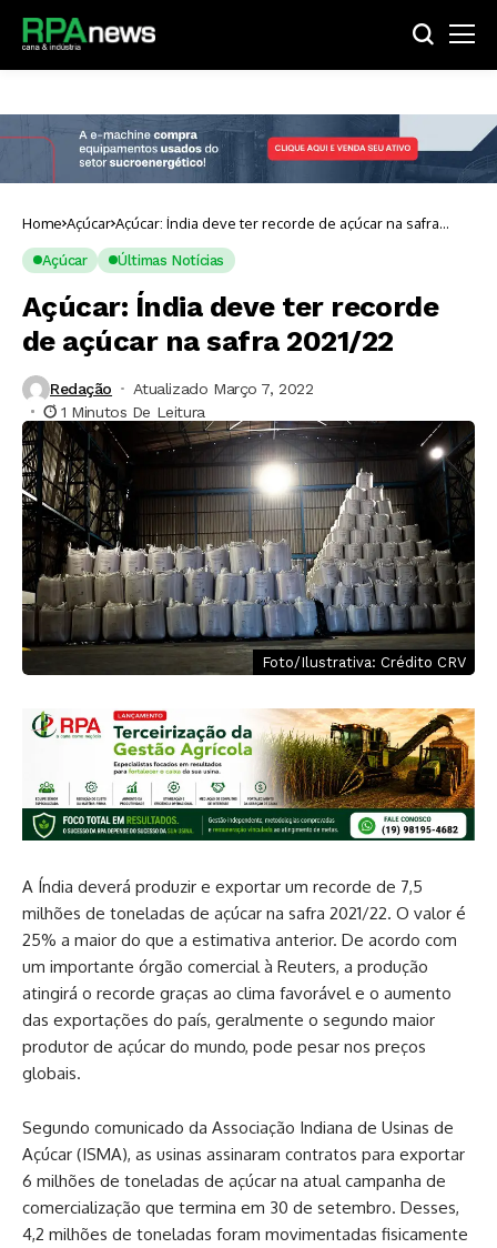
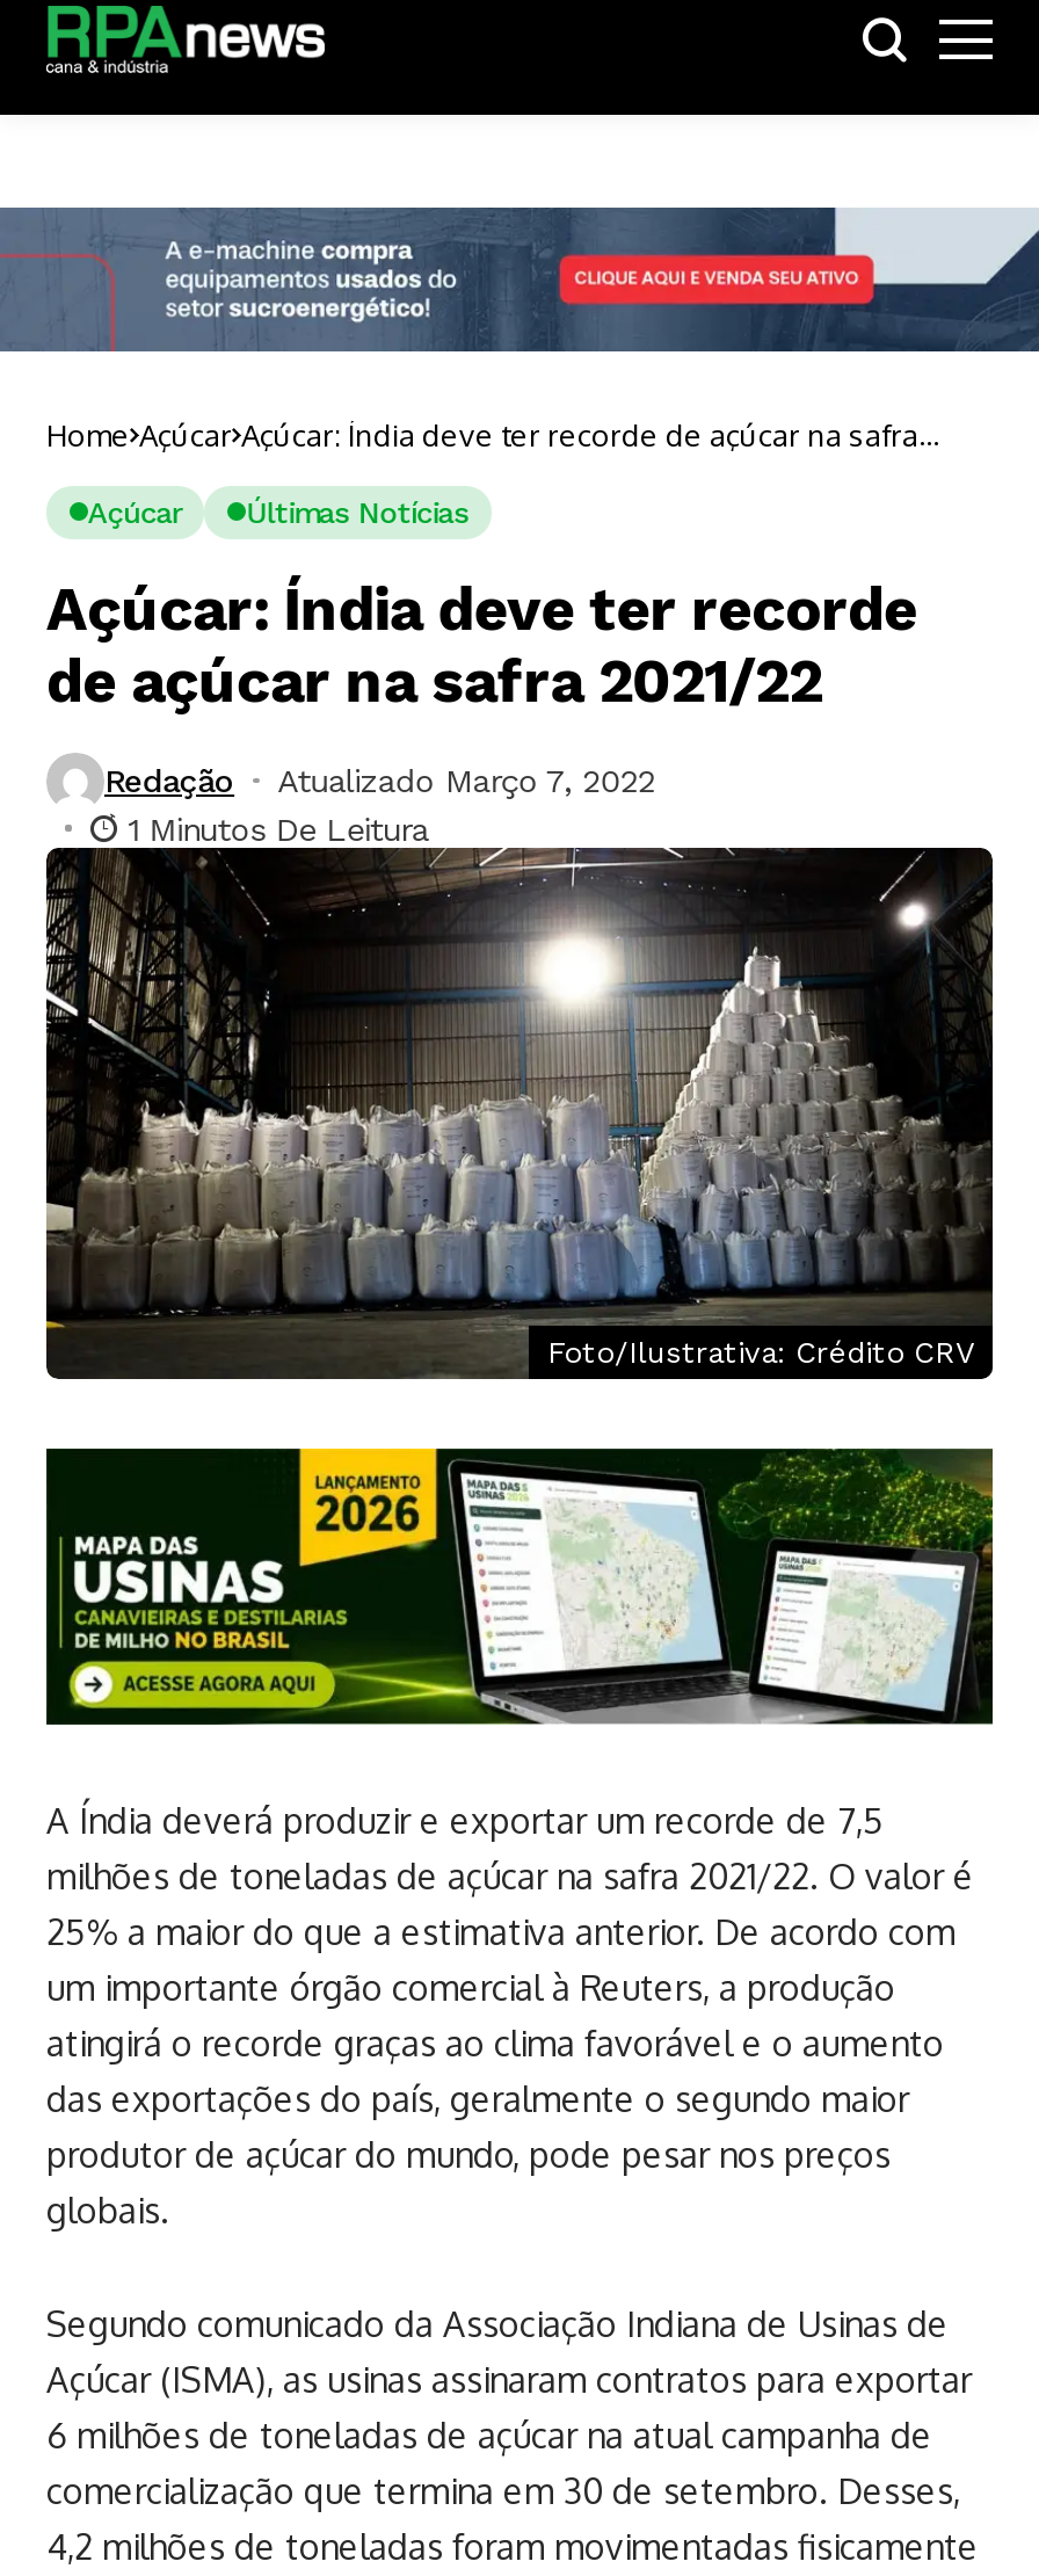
[22,707,476,842] [image] -> [44,1446,995,1727] [image]

